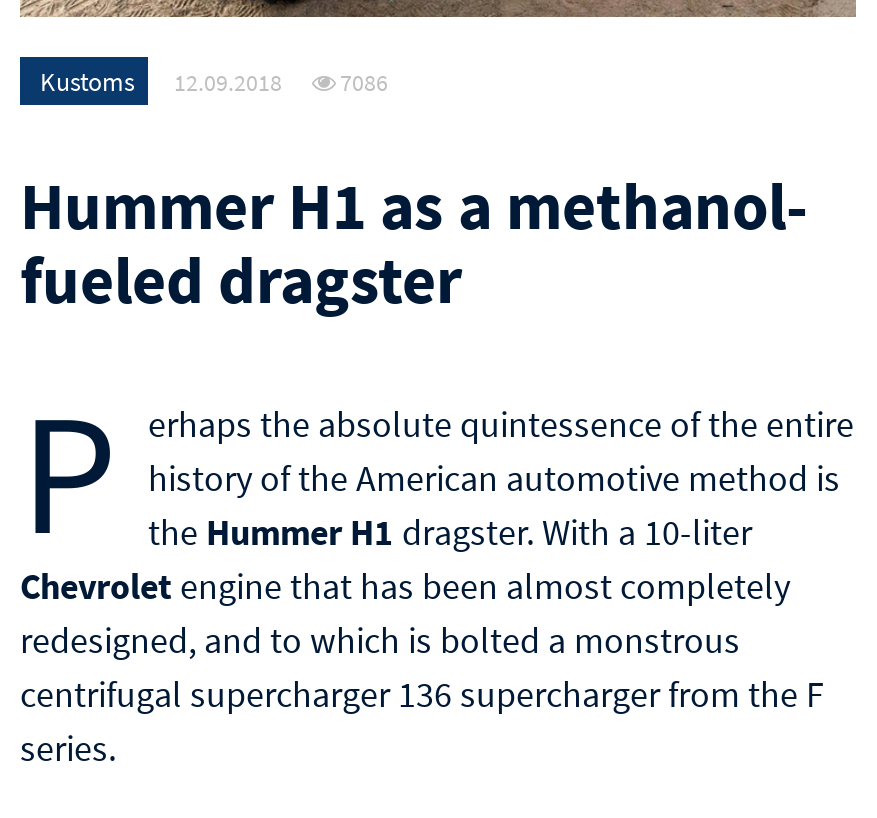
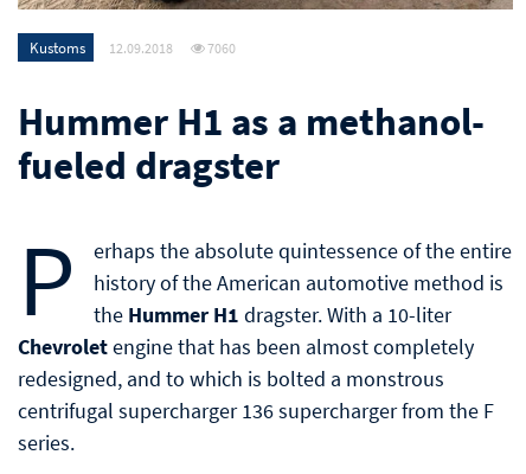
[40,64,388,98] Kustoms 12.09.2018 7086 -> [30,38,236,58] Kustoms 12.09.2018 7060

